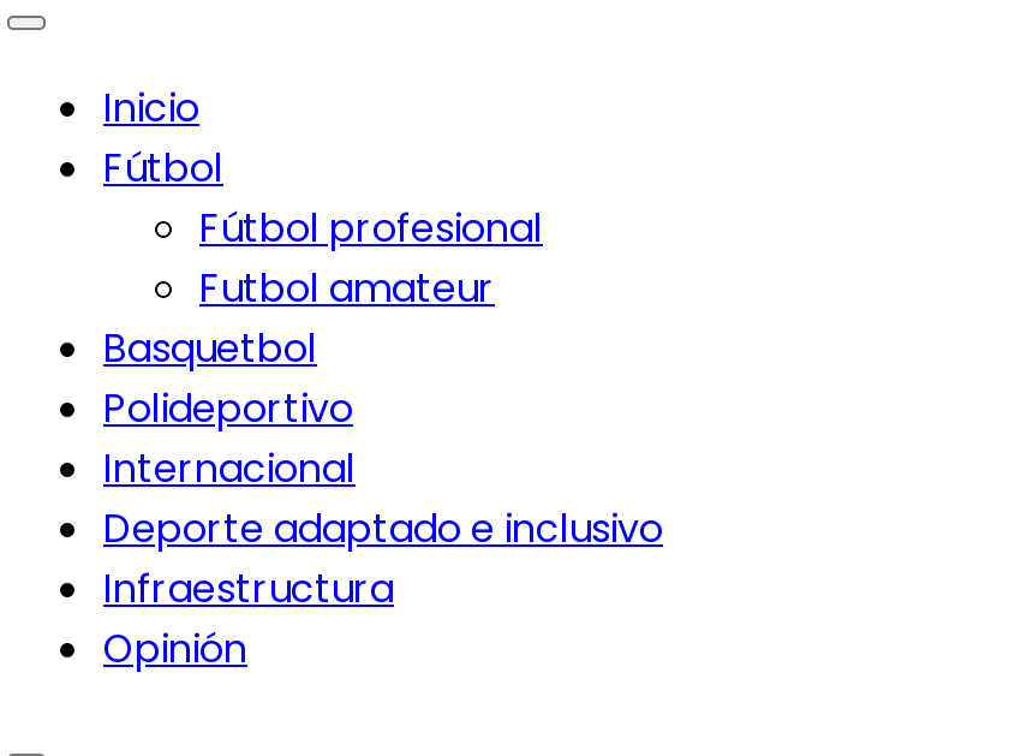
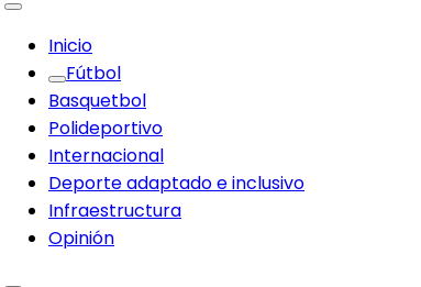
[199,201,543,316] Fútbol profesional | Futbol amateur -> none

